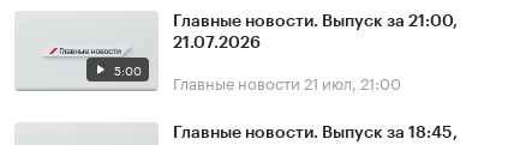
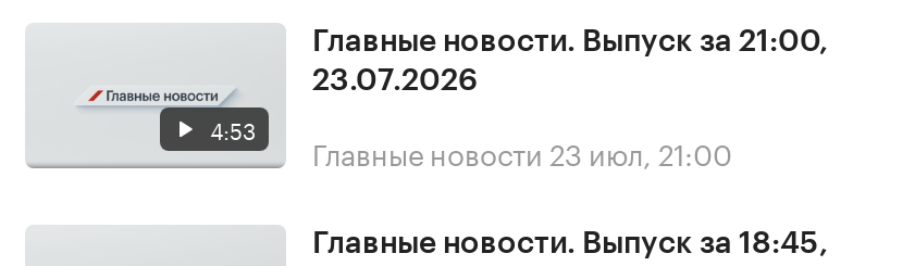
[173,34,261,51] 21.07.2026 -> [312,65,478,96] 23.07.2026
[110,60,142,79] 5:00 -> [203,112,256,147] 4:53
[173,70,401,94] Главные новости 21 июл, 21:00 -> [312,130,732,173] Главные новости 23 июл, 21:00

